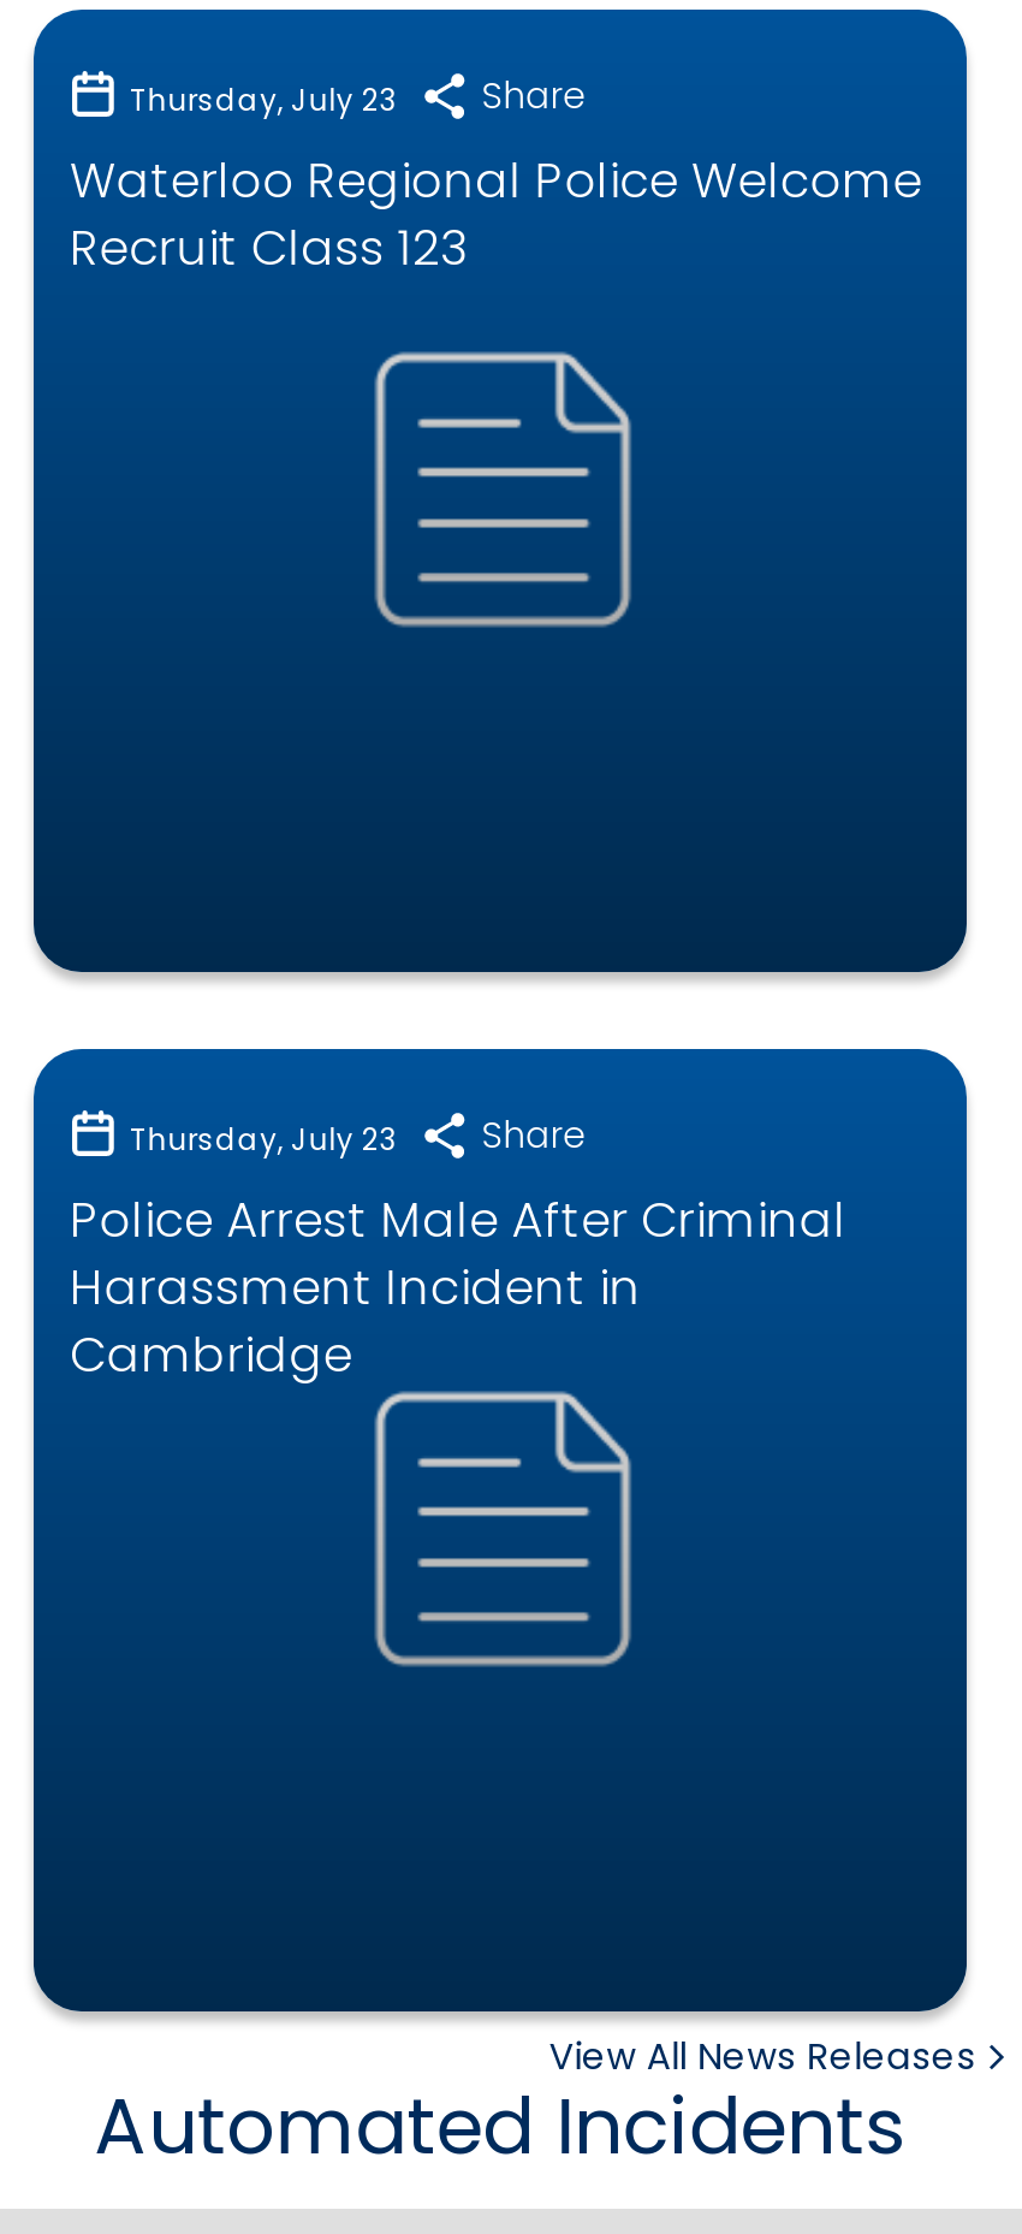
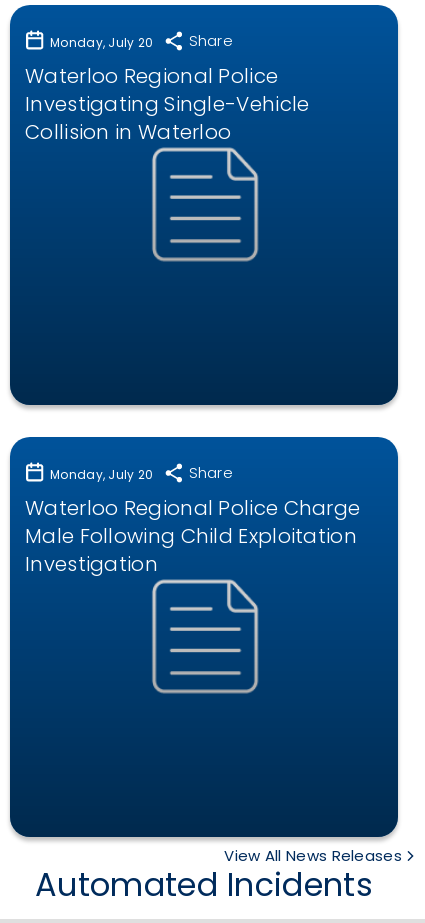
[130,79,397,120] Thursday, July 23 -> [50,34,153,51] Monday, July 20
[70,147,922,281] Waterloo Regional Police Welcome | Recruit Class 123 -> [25,62,309,146] Waterloo Regional Police | Investigating Single-Vehicle | Collision in Waterloo
[130,1119,397,1159] Thursday, July 23 -> [50,466,153,483] Monday, July 20
[70,1186,846,1388] Police Arrest Male After Criminal | Harassment Incident in | Cambridge -> [25,494,360,578] Waterloo Regional Police Charge | Male Following Child Exploitation | Investigation

